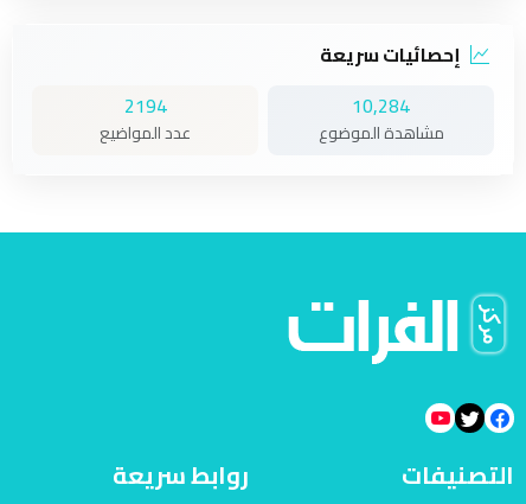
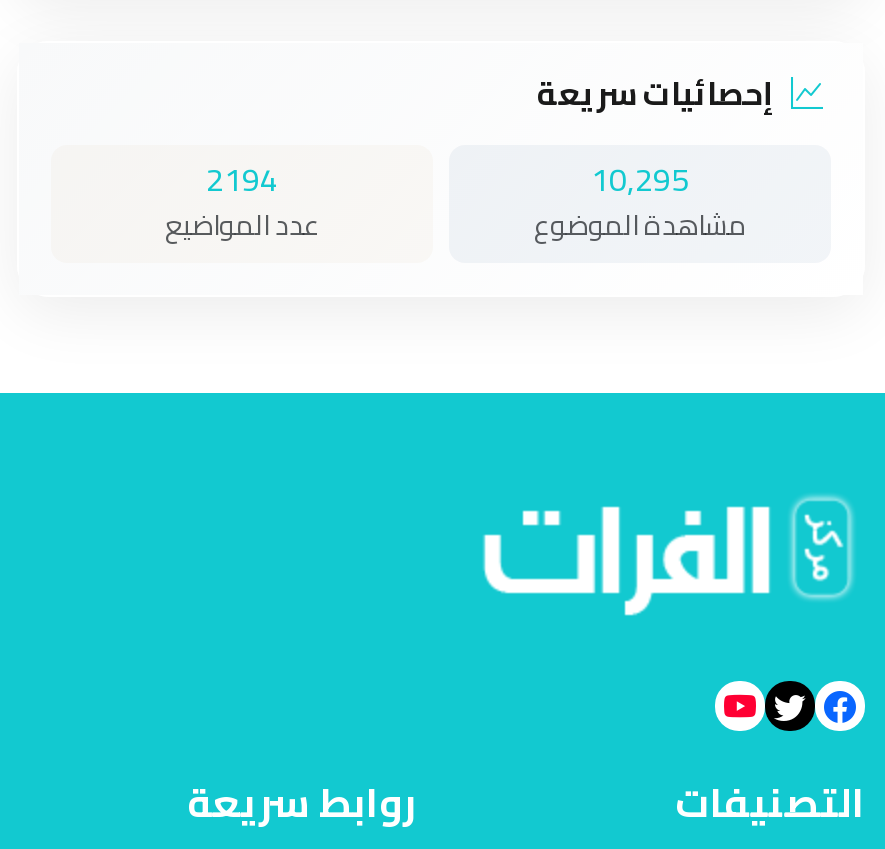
[352,88,410,123] 10,284 -> [591,149,689,209] 10,295

